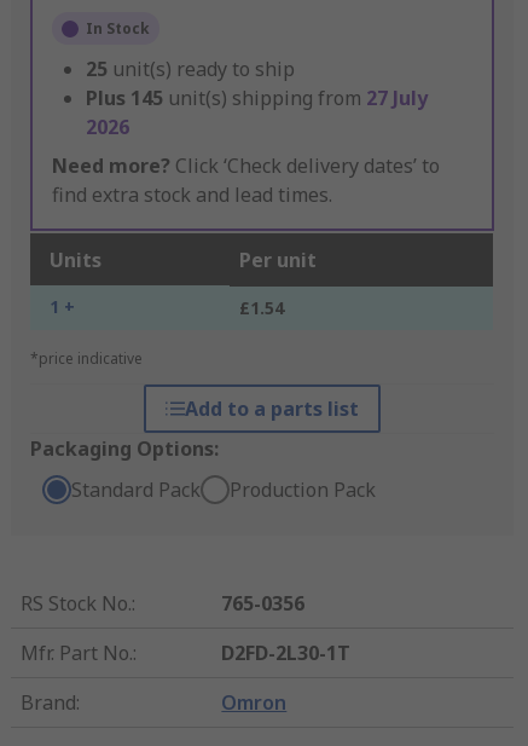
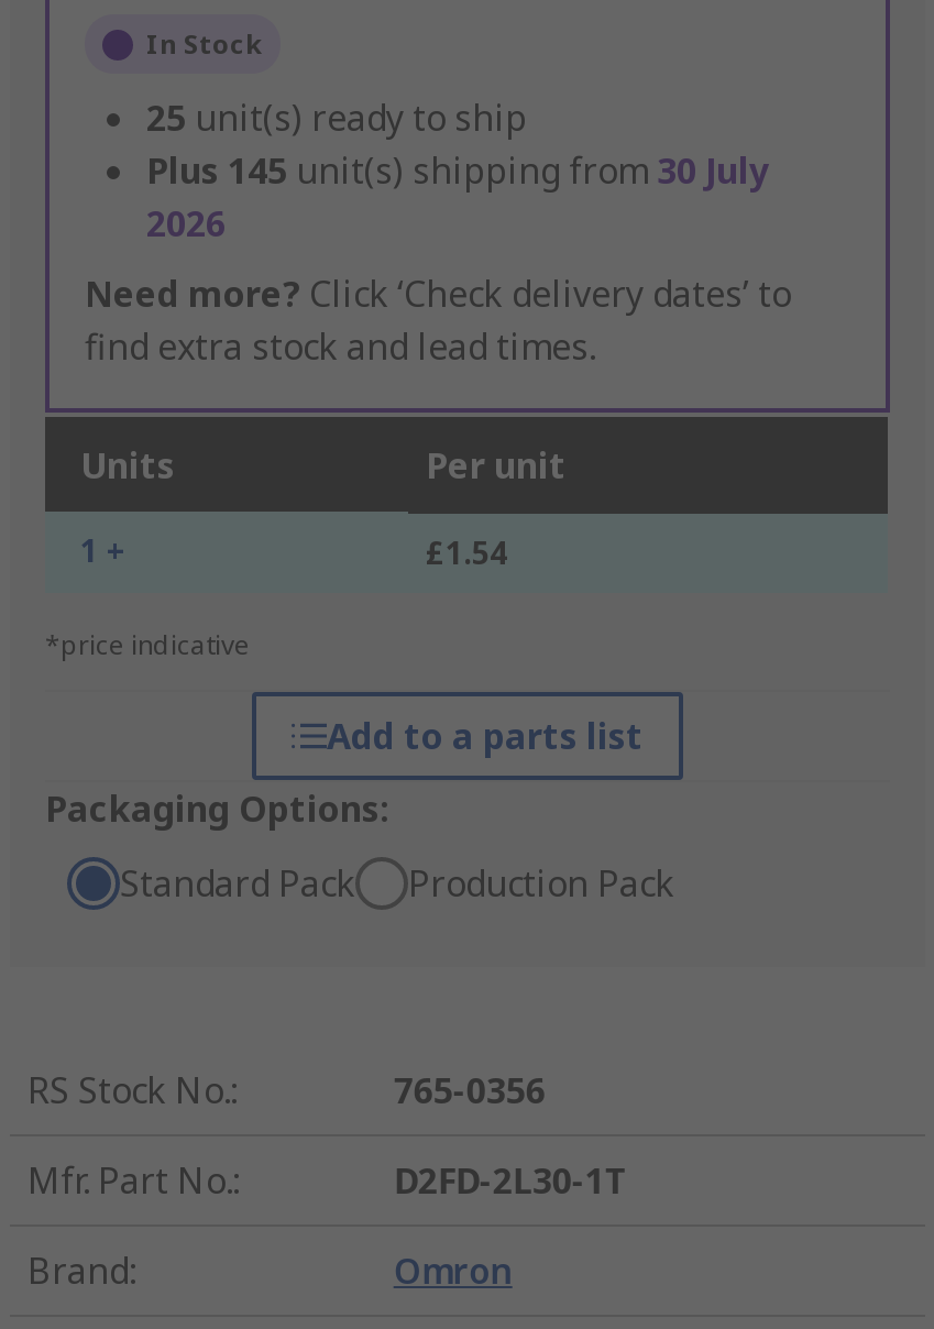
[86,85,428,112] Plus 145 unit(s) shipping from 27 July -> [146,147,769,196] Plus 145 unit(s) shipping from 30 July

